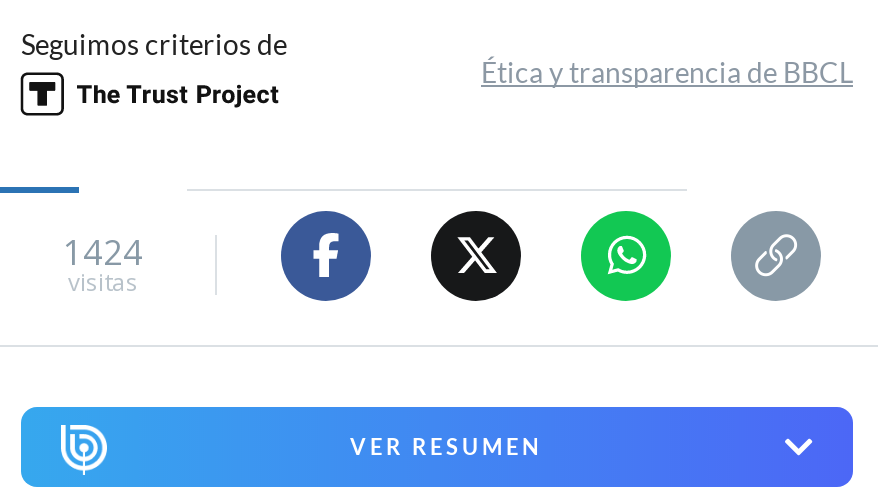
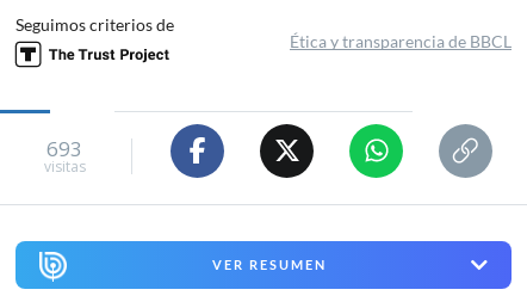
[63,229,143,275] 1424 -> [46,135,82,162] 693

